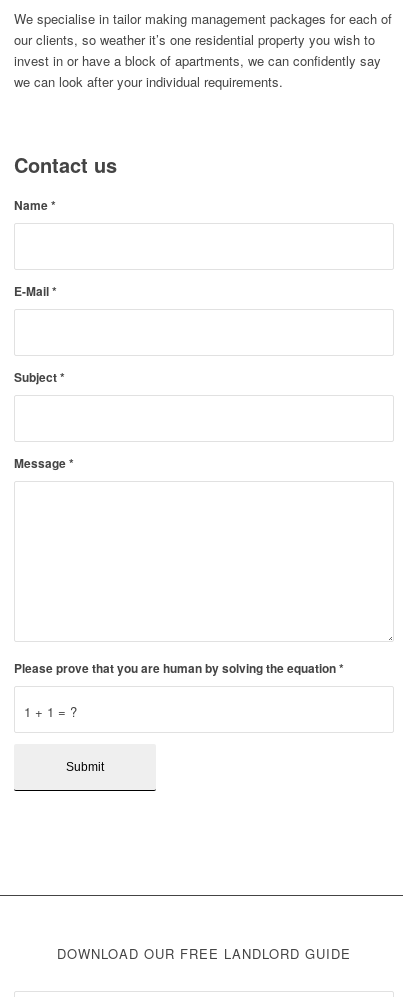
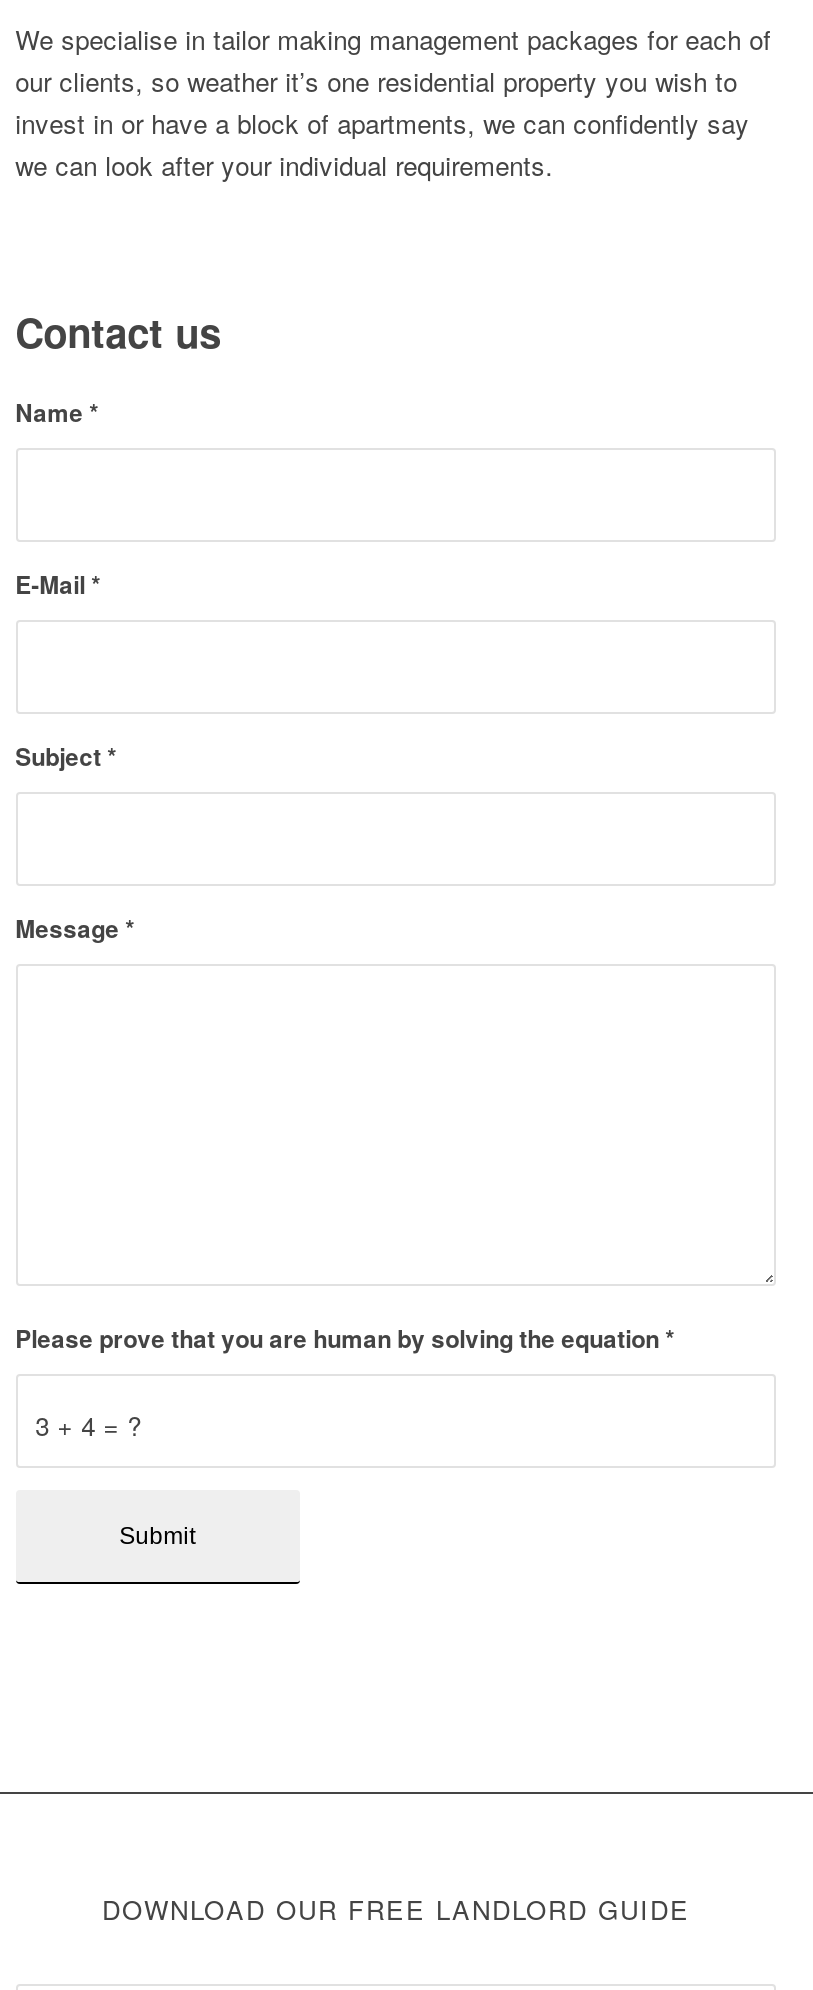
[24,702,77,721] 1 + 1 = ? -> [35,1406,141,1444] 3 + 4 = ?

